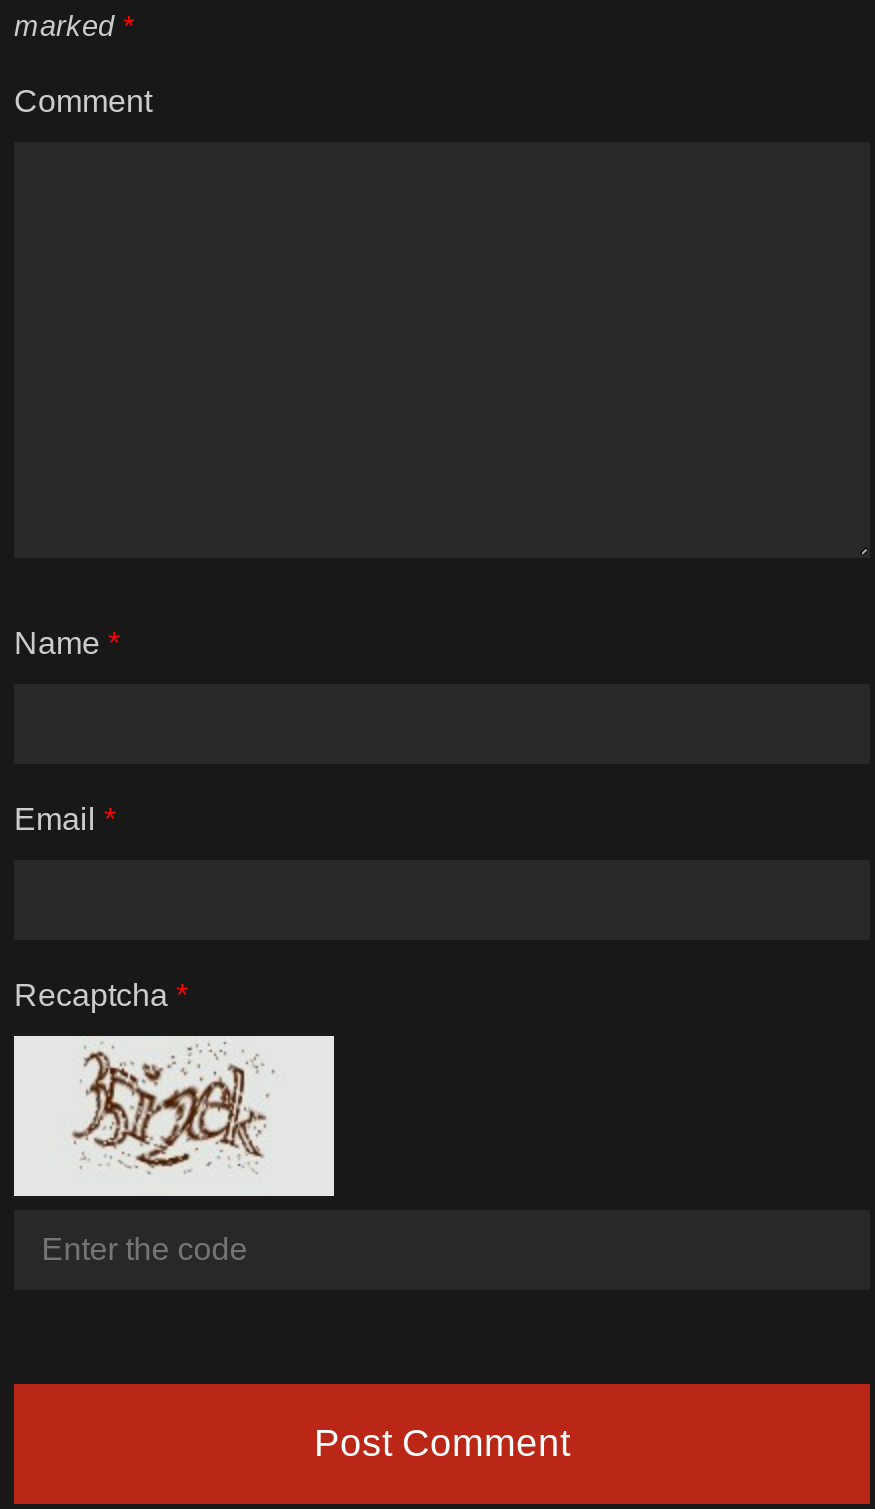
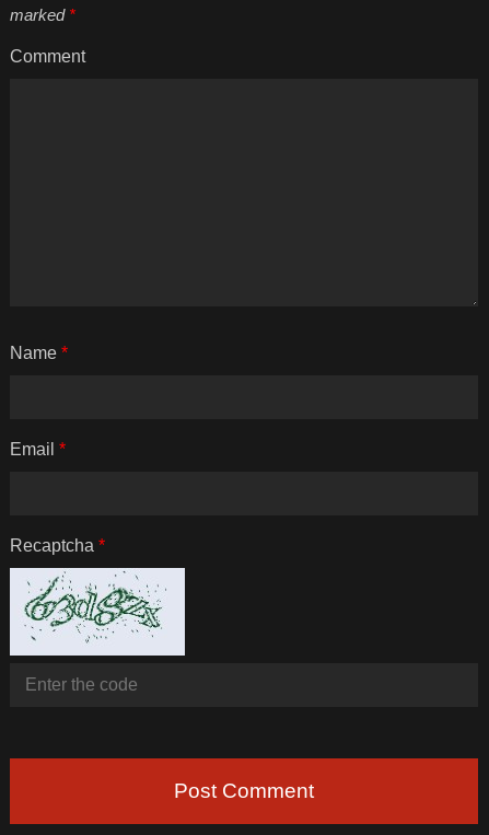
[42,1042,290,1174] [image] -> [23,575,166,642] [image]

